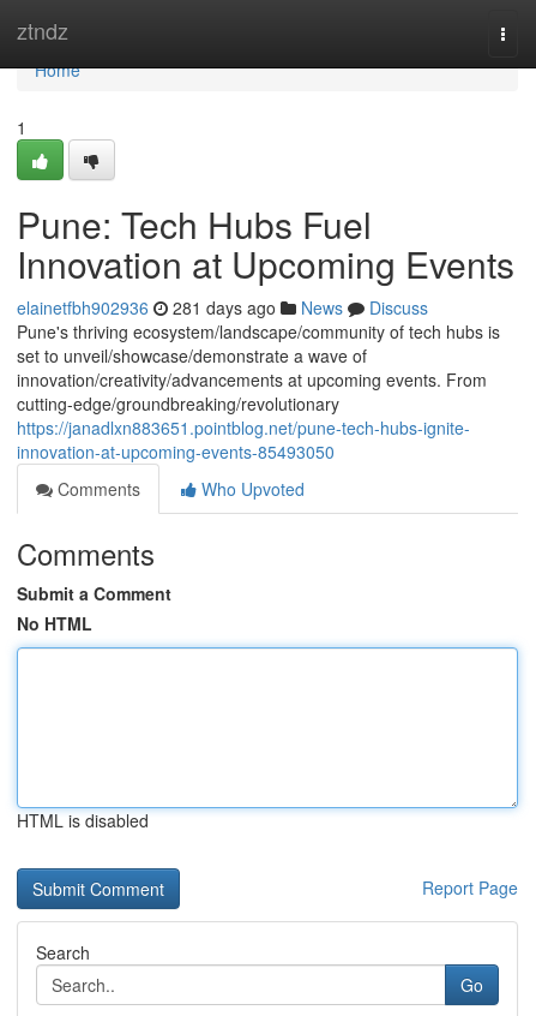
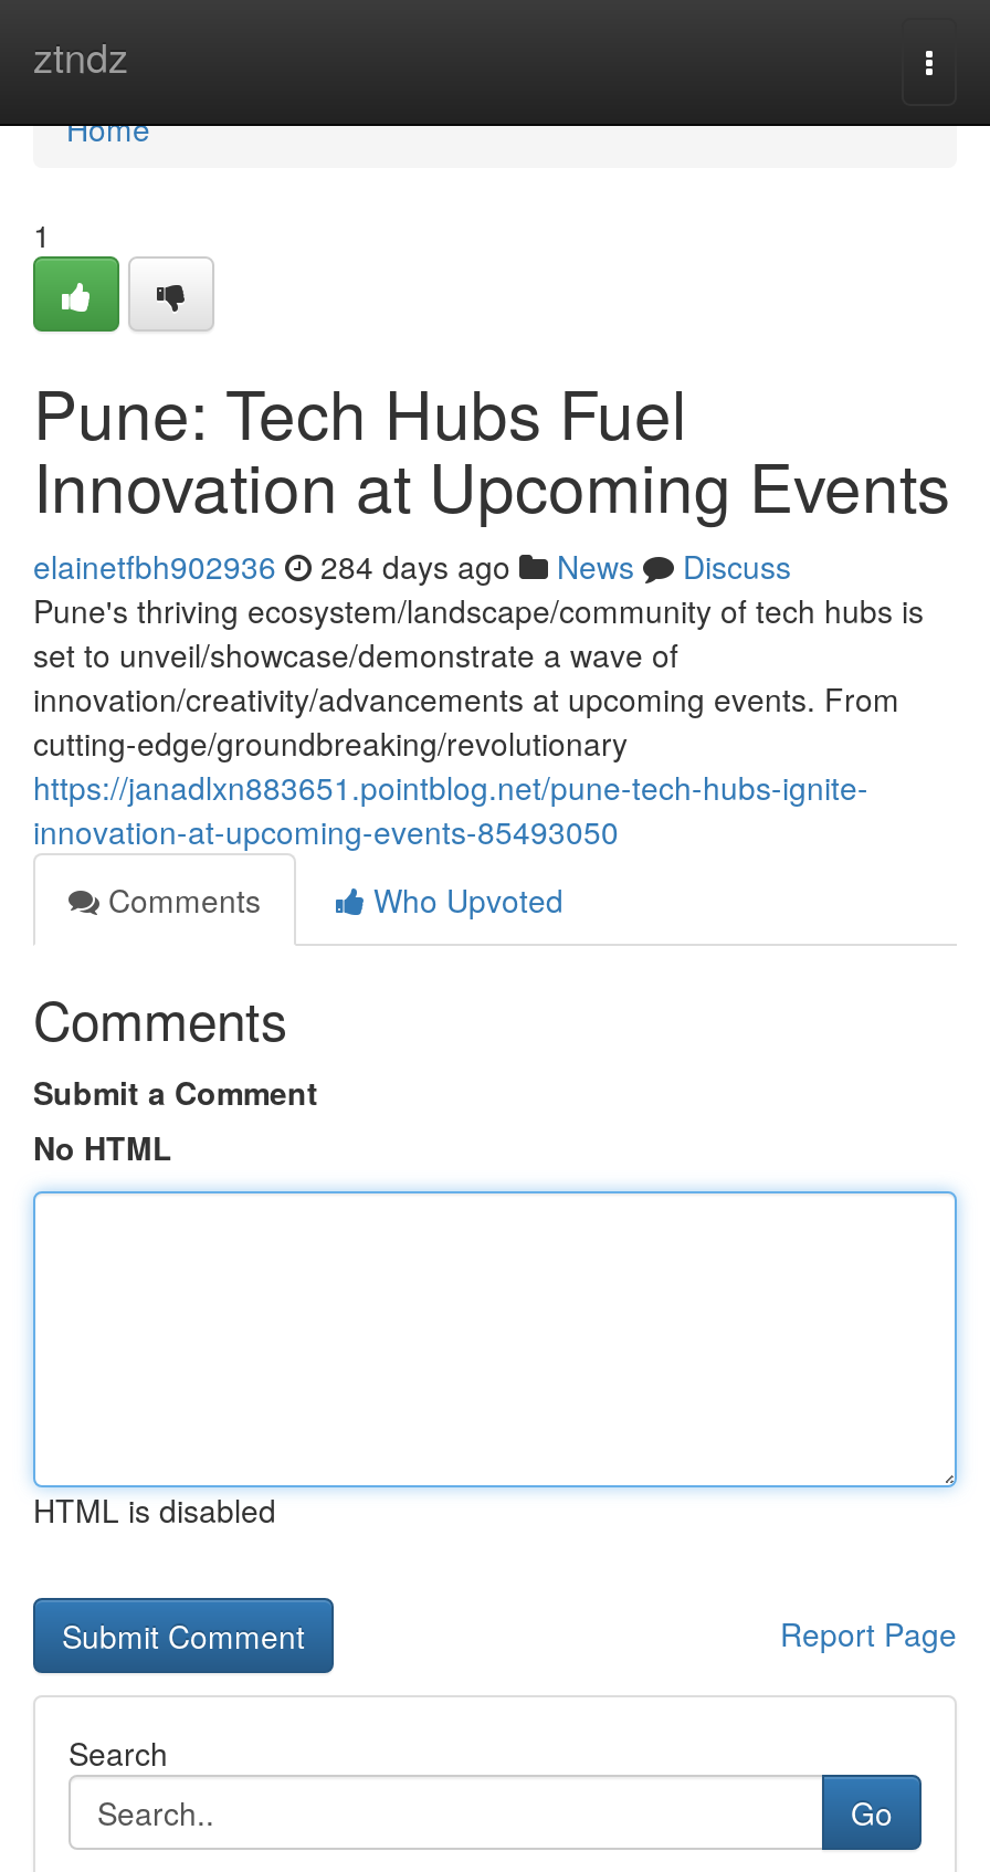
[17,295,428,319] elainetfbh902936 281 days ago News Discuss -> [33,544,791,588] elainetfbh902936 284 days ago News Discuss

